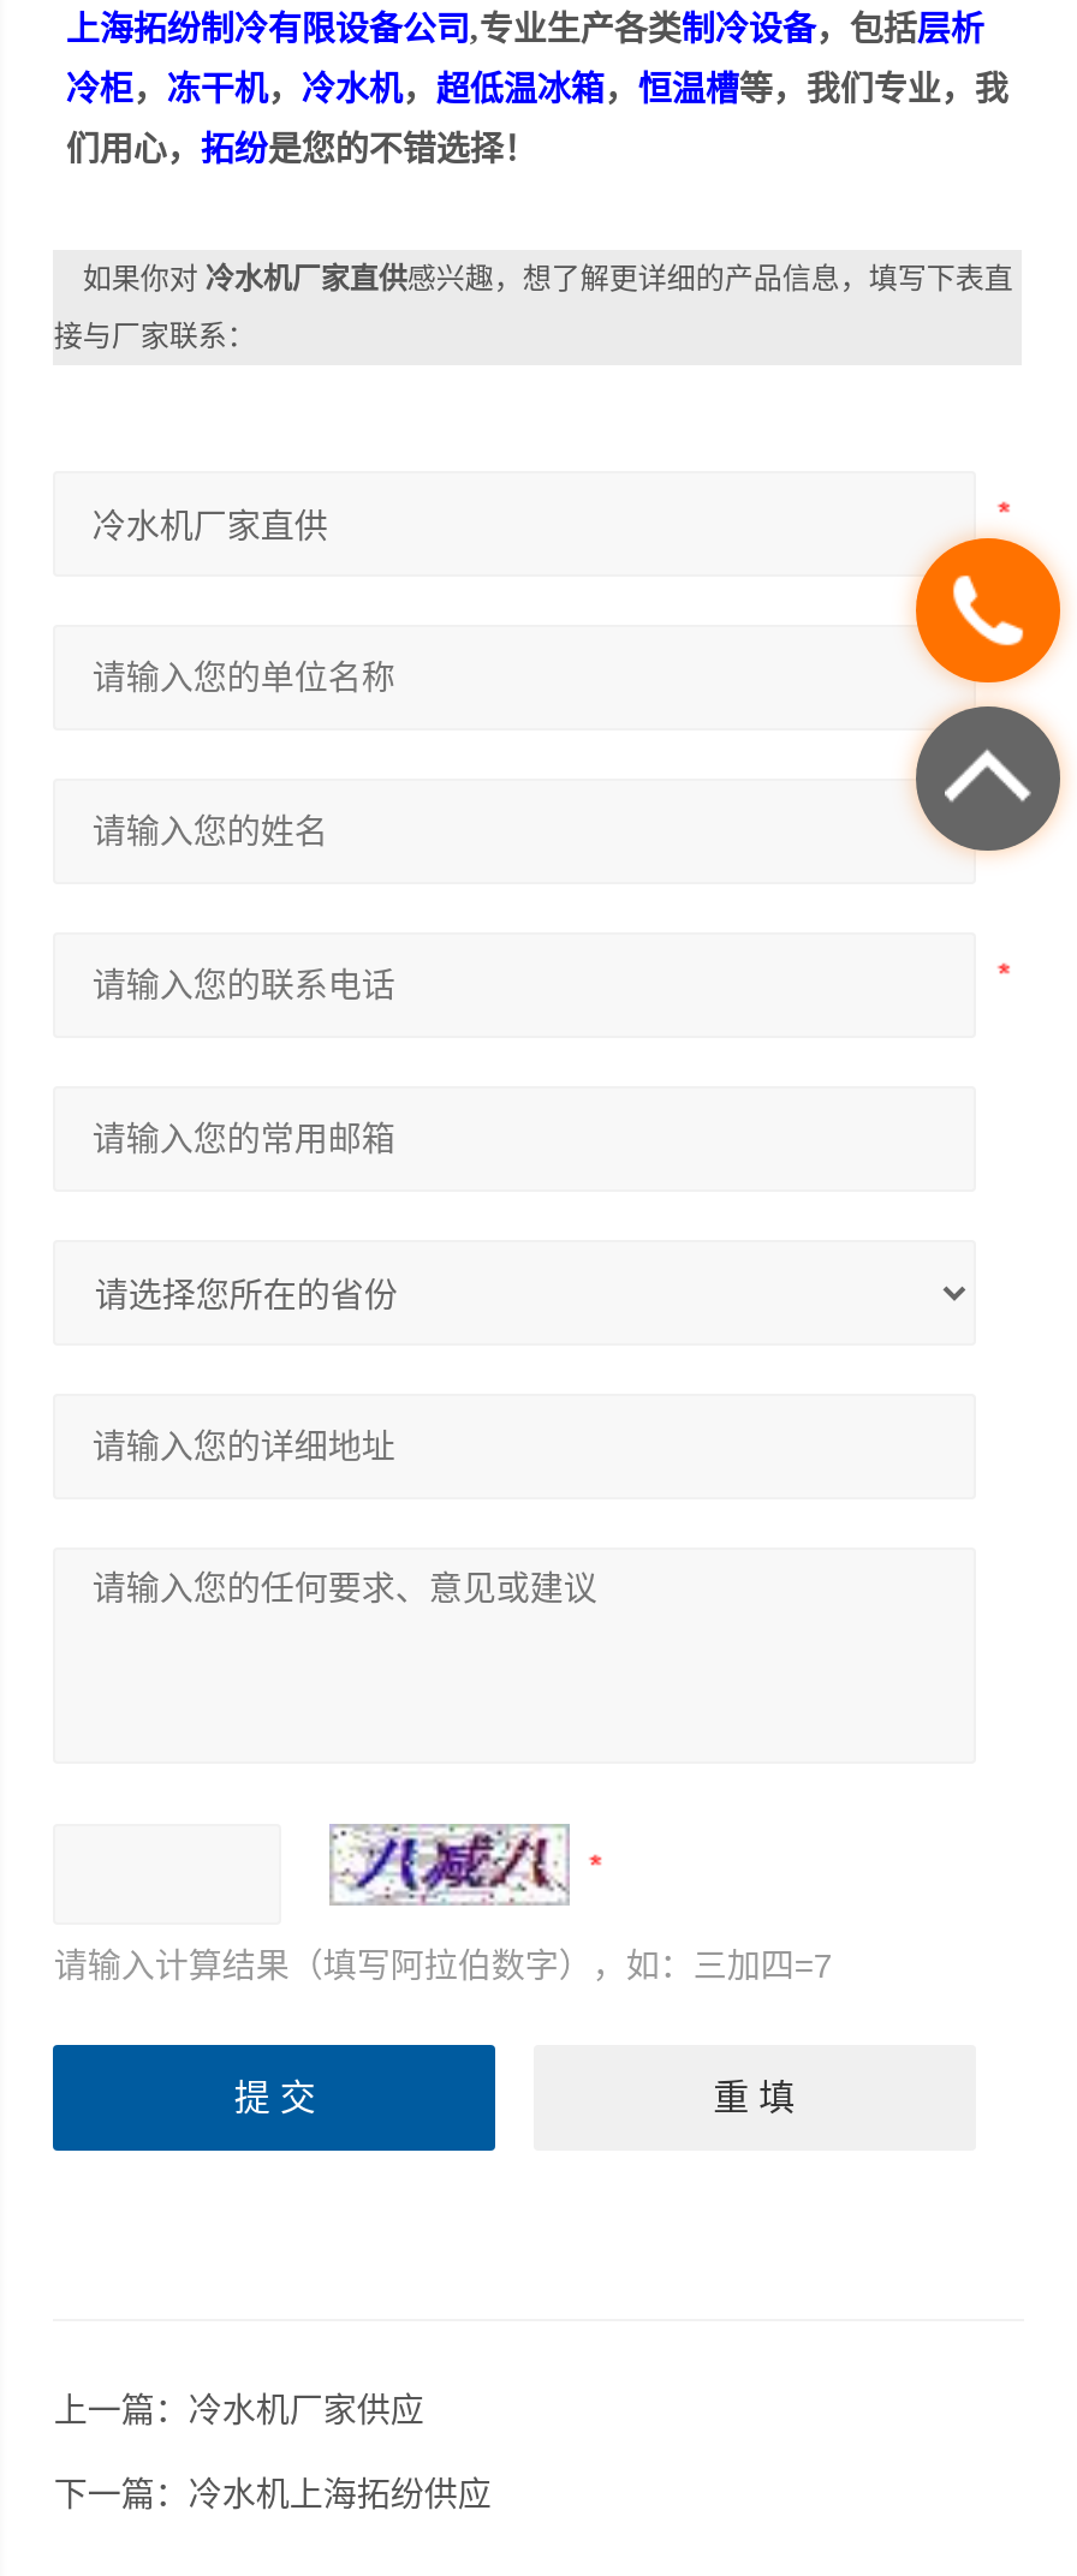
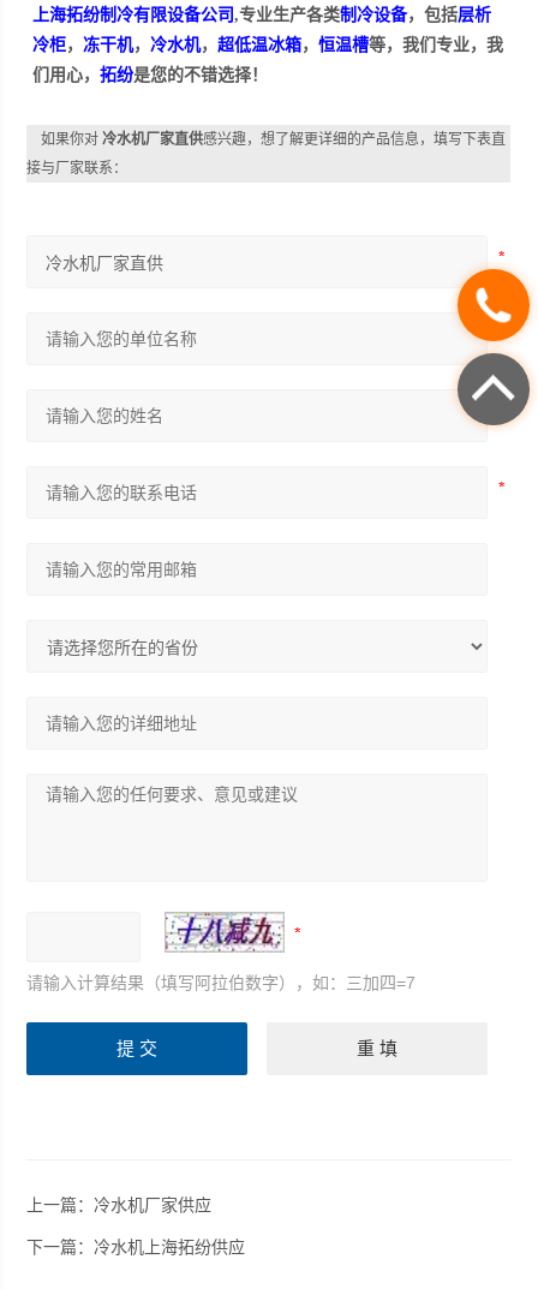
[341,1826,567,1903] [image] -> [166,912,281,951] [image]

